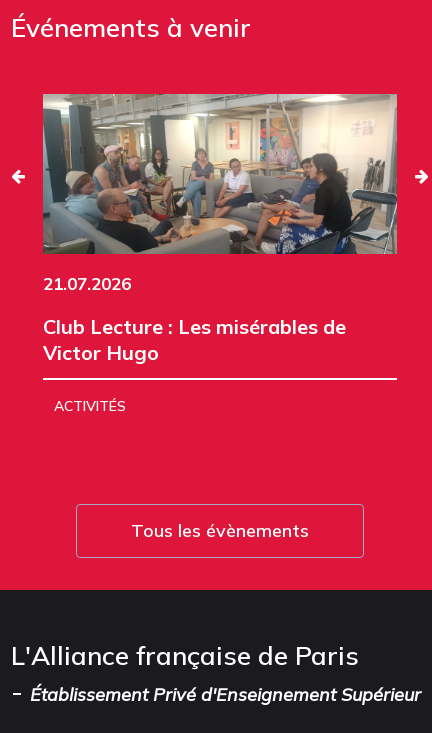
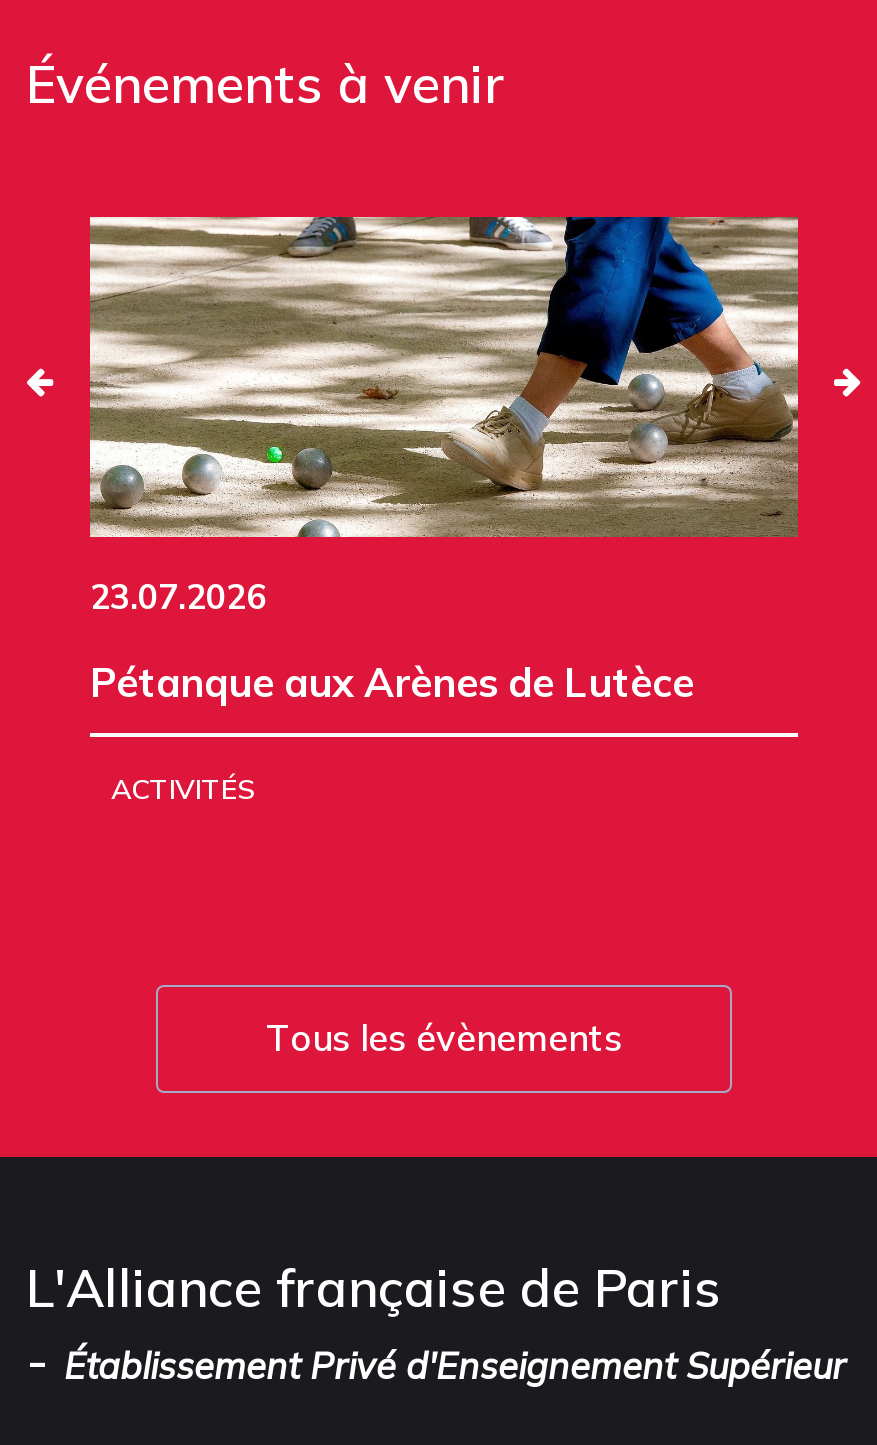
[42,93,398,294] [image] | 21.07.2026 -> [88,215,800,616] [image] | 23.07.2026
[43,314,346,365] Club Lecture : Les misérables de | Victor Hugo -> [90,656,694,706] Pétanque aux Arènes de Lutèce

